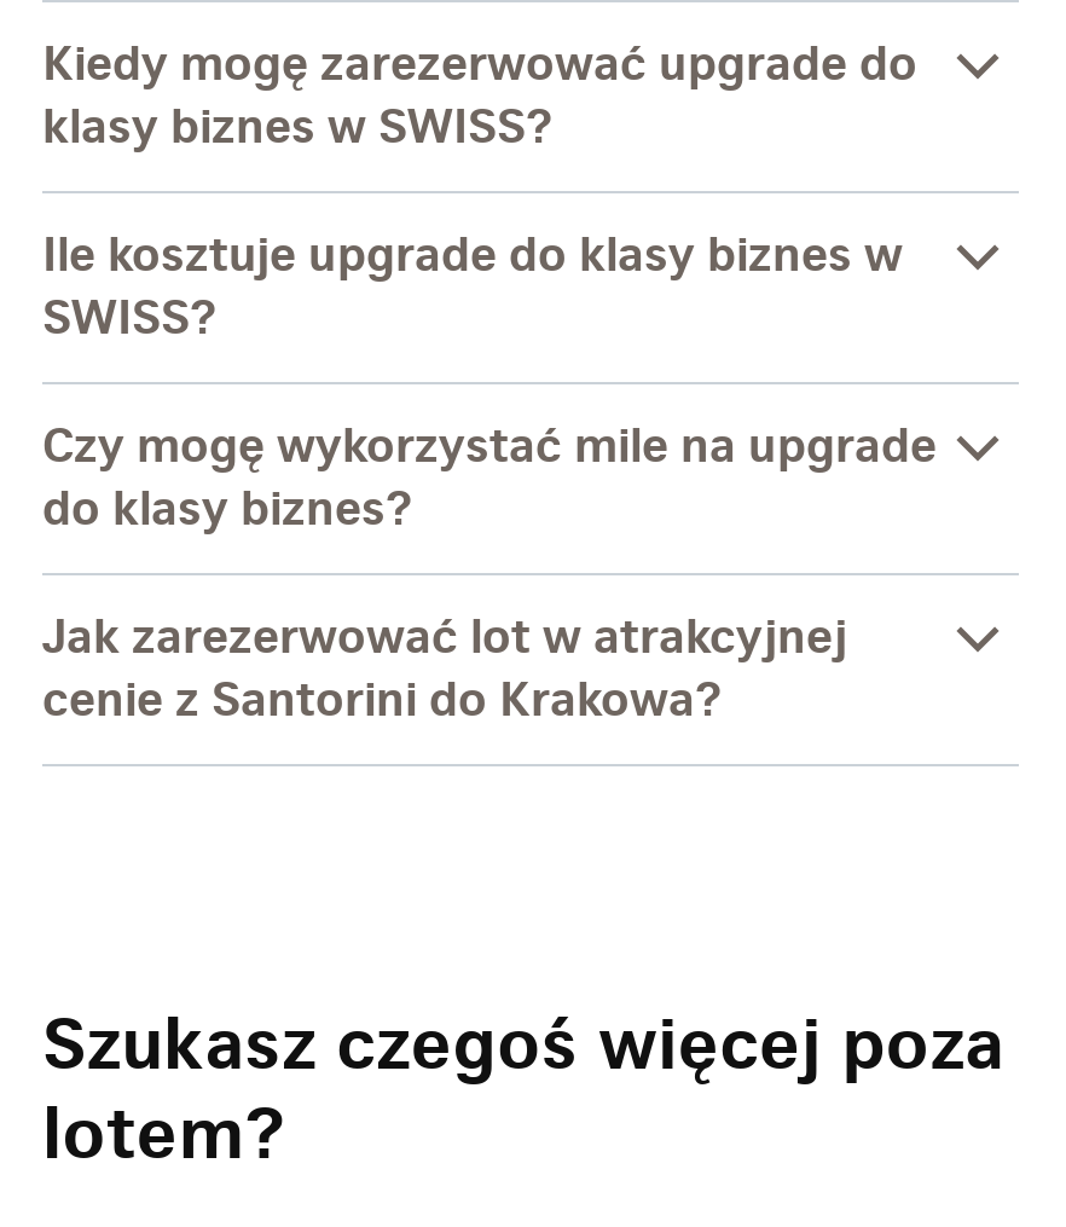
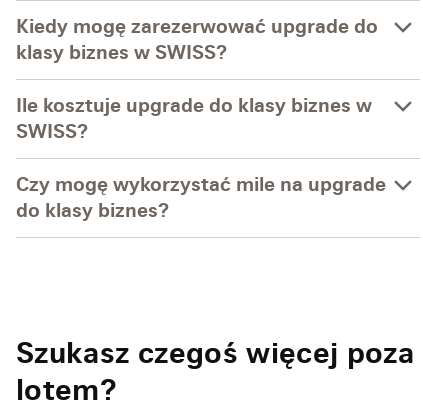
[42,608,847,731] Jak zarezerwować lot w atrakcyjnej | cenie z Santorini do Krakowa? -> none

